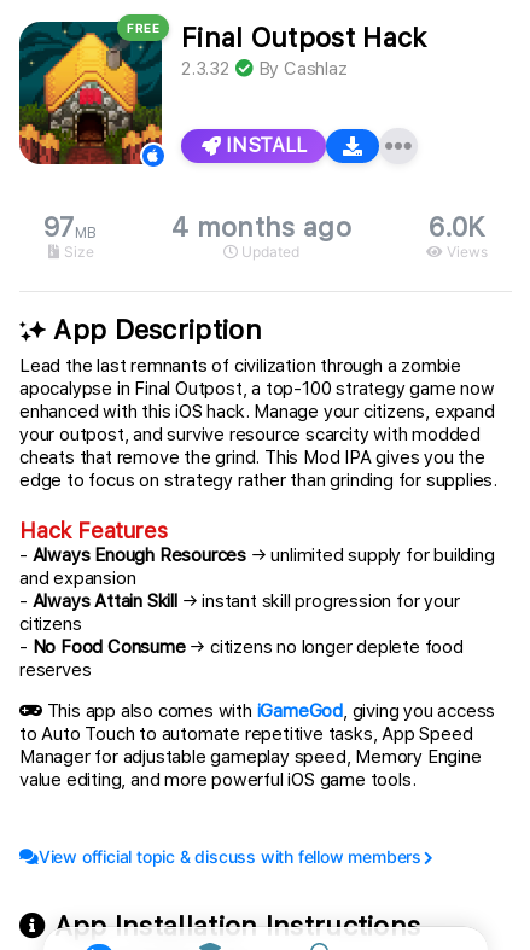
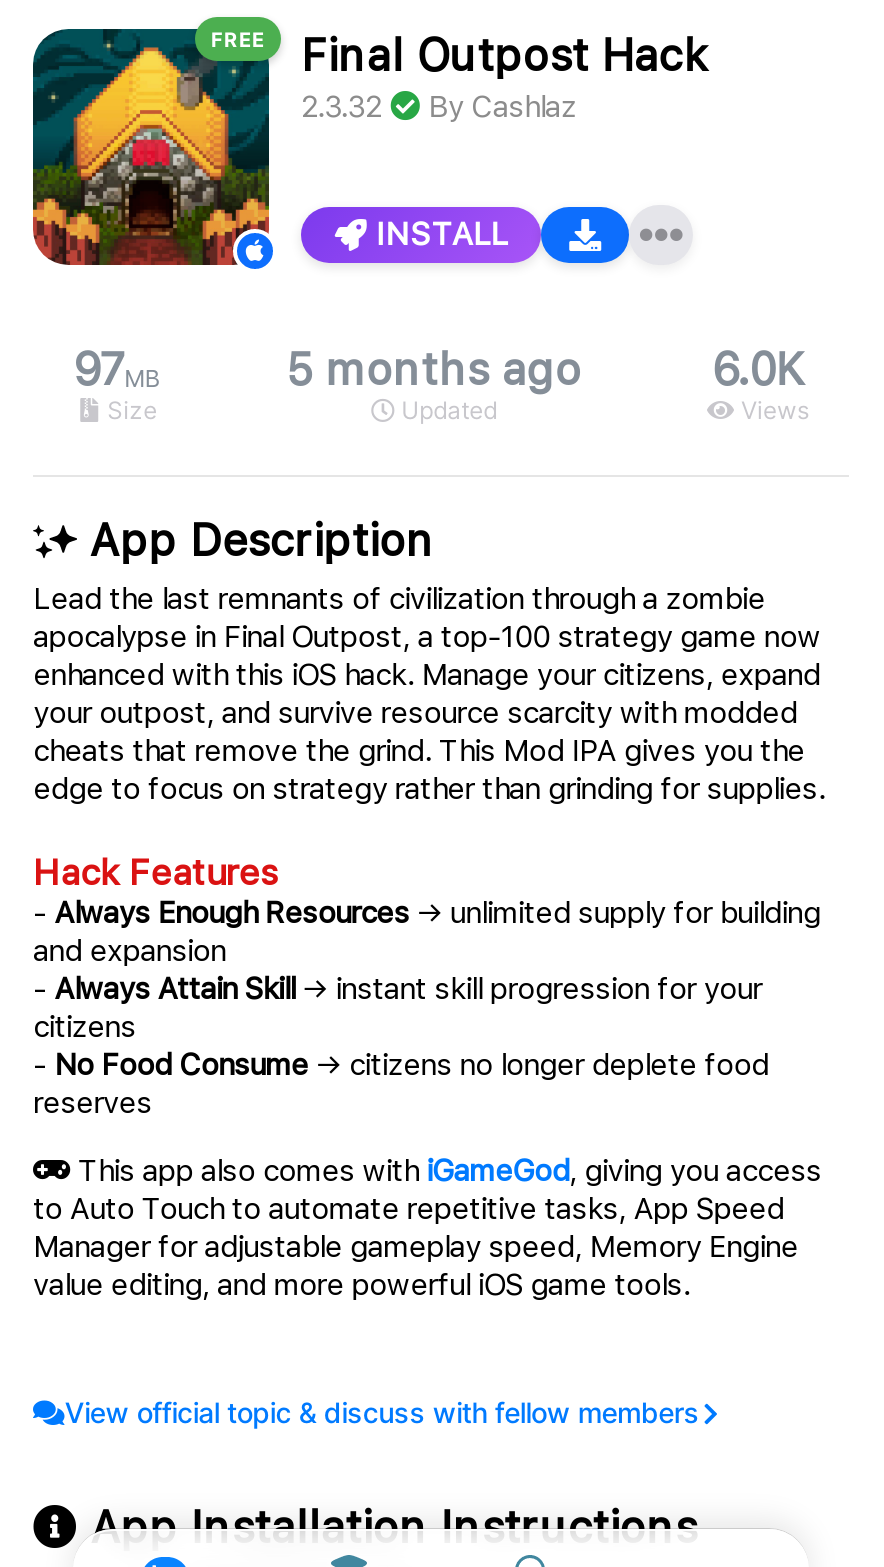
[172,211,351,243] 4 months ago -> [287,343,582,395] 5 months ago

